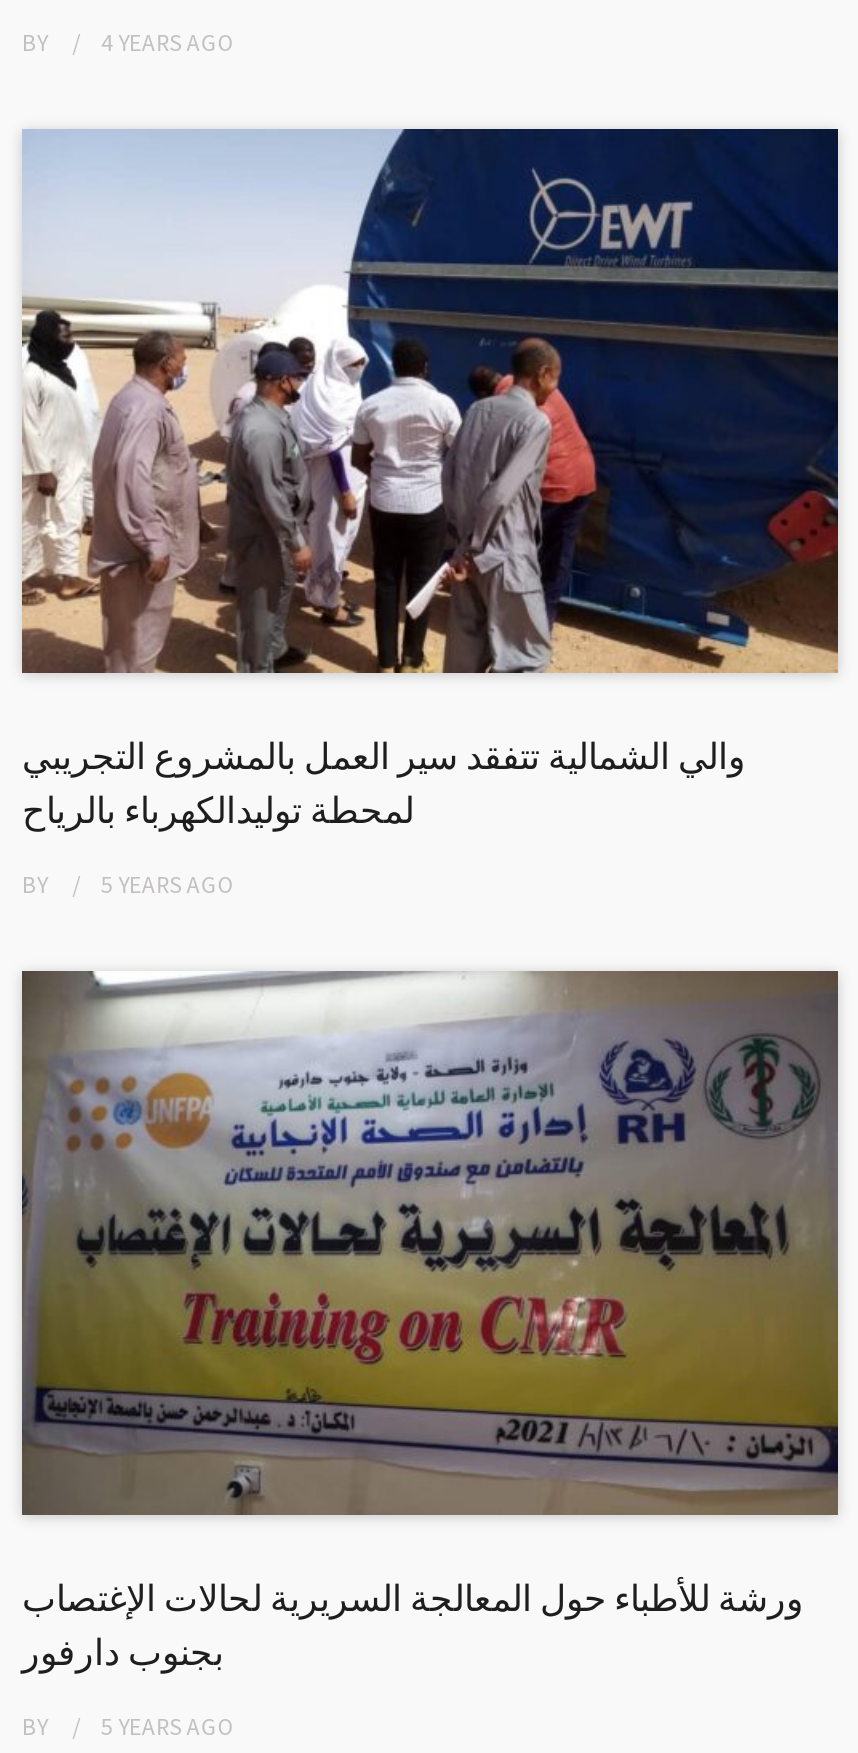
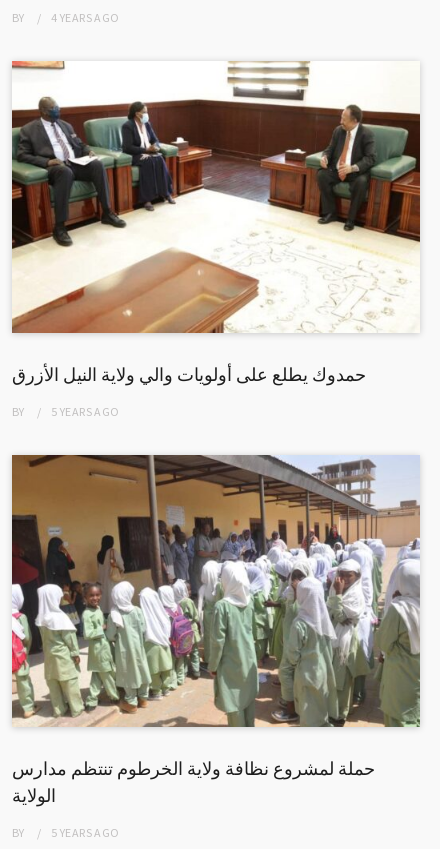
[20,127,840,833] [image] | والي الشمالية تتفقد سير العمل بالمشروع التجريبي | لمحطة توليدالكهرباء بالرياح -> [11,60,421,386] [image] | حمدوك يطلع على أولويات والي ولاية النيل الأزرق
[20,969,840,1675] [image] | ورشة للأطباء حول المعالجة السريرية لحالات الإغتصاب | بجنوب دارفور -> [11,454,421,807] [image] | حملة لمشروع نظافة ولاية الخرطوم تنتظم مدارس | الولاية

